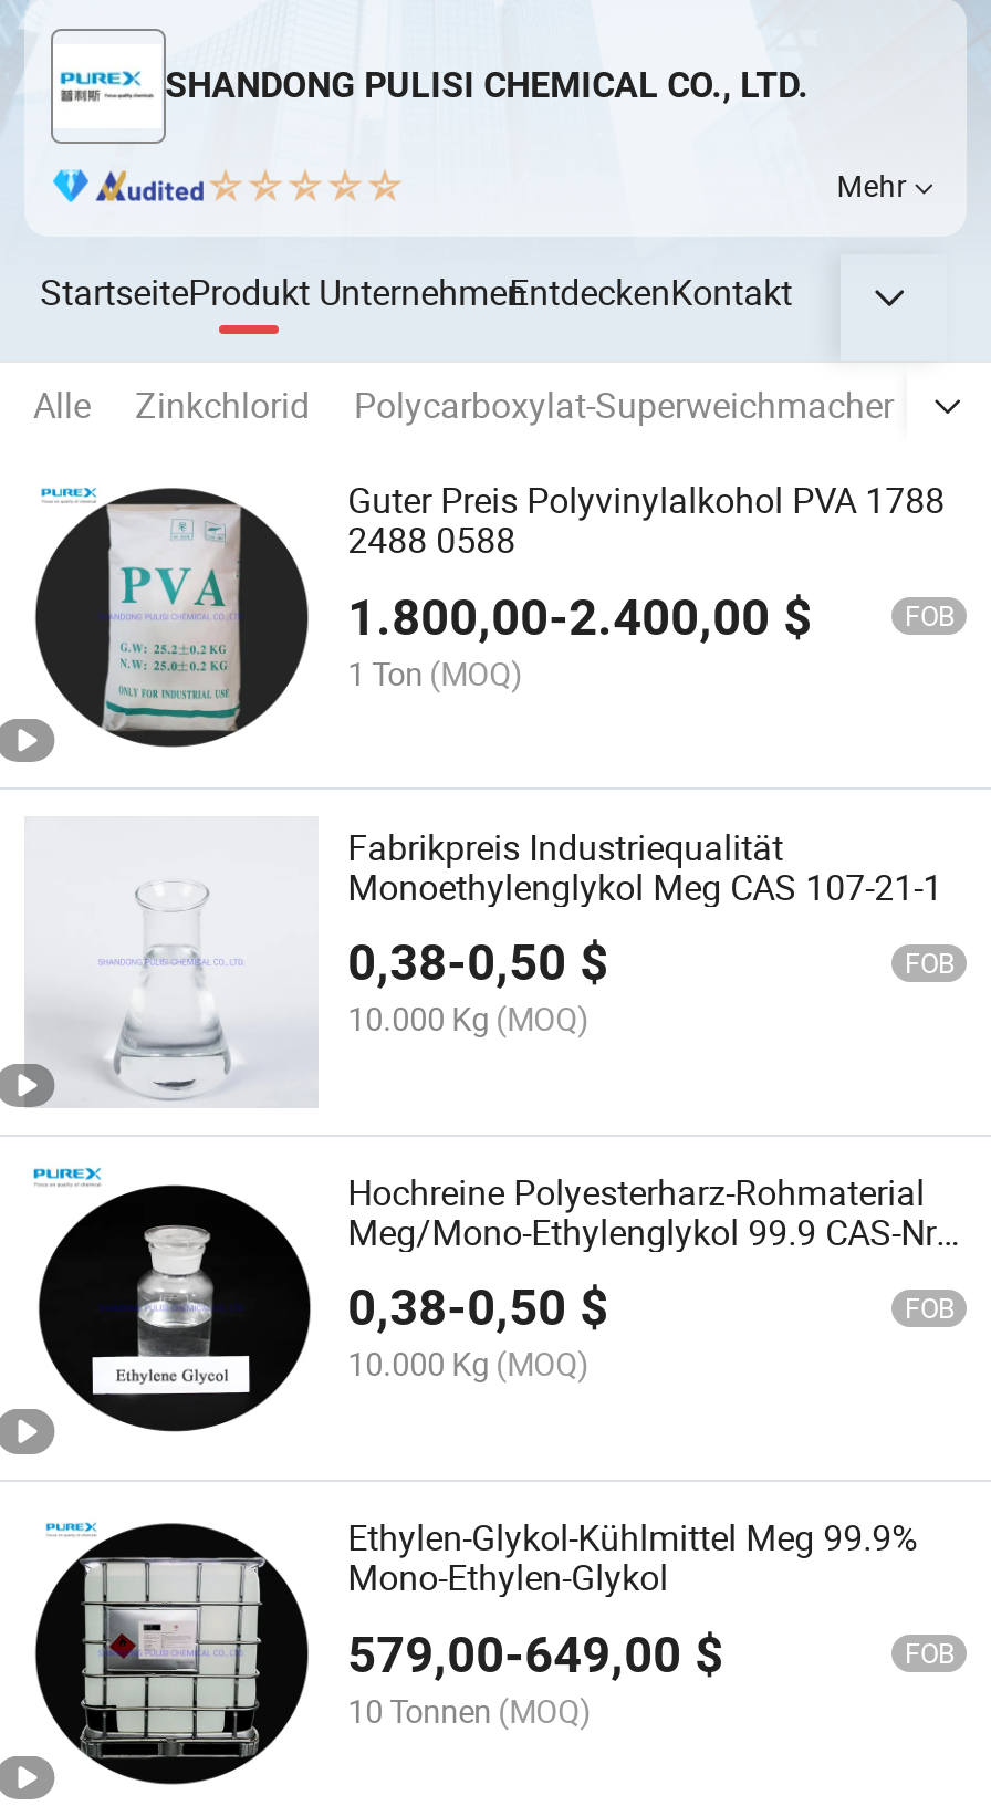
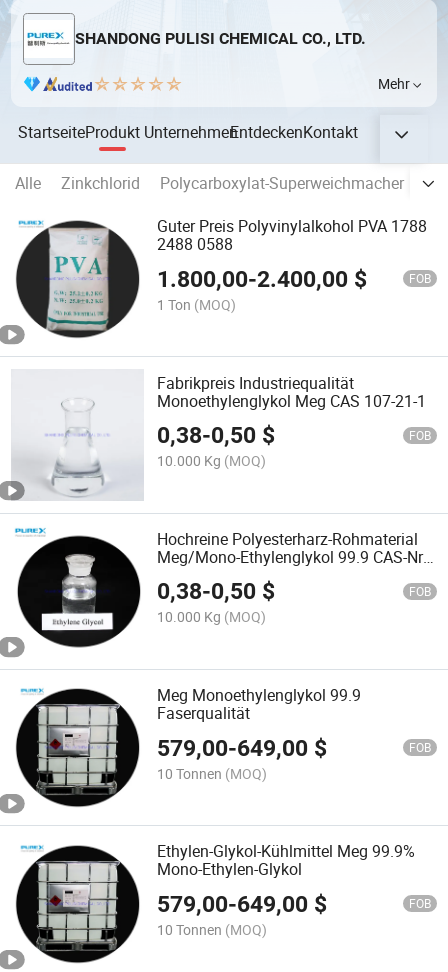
none -> [157,684,431,782] Meg Monoethylenglykol 99.9 | Faserqualität | 579,00-649,00 $ | FOB | 10 Tonnen (MOQ)

